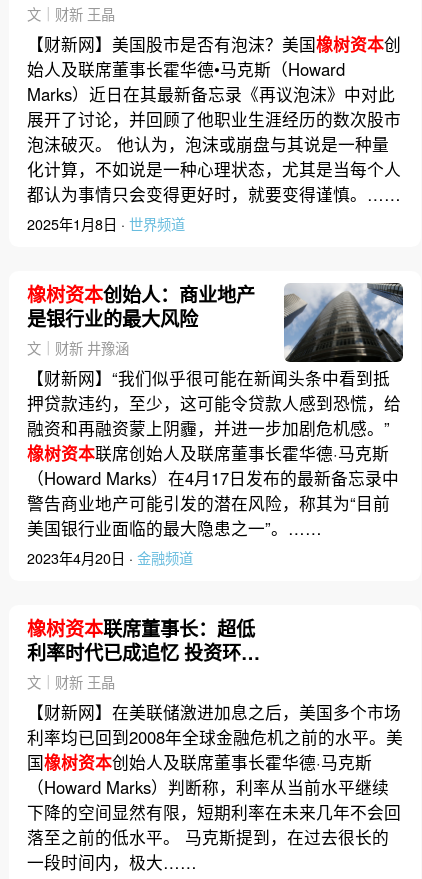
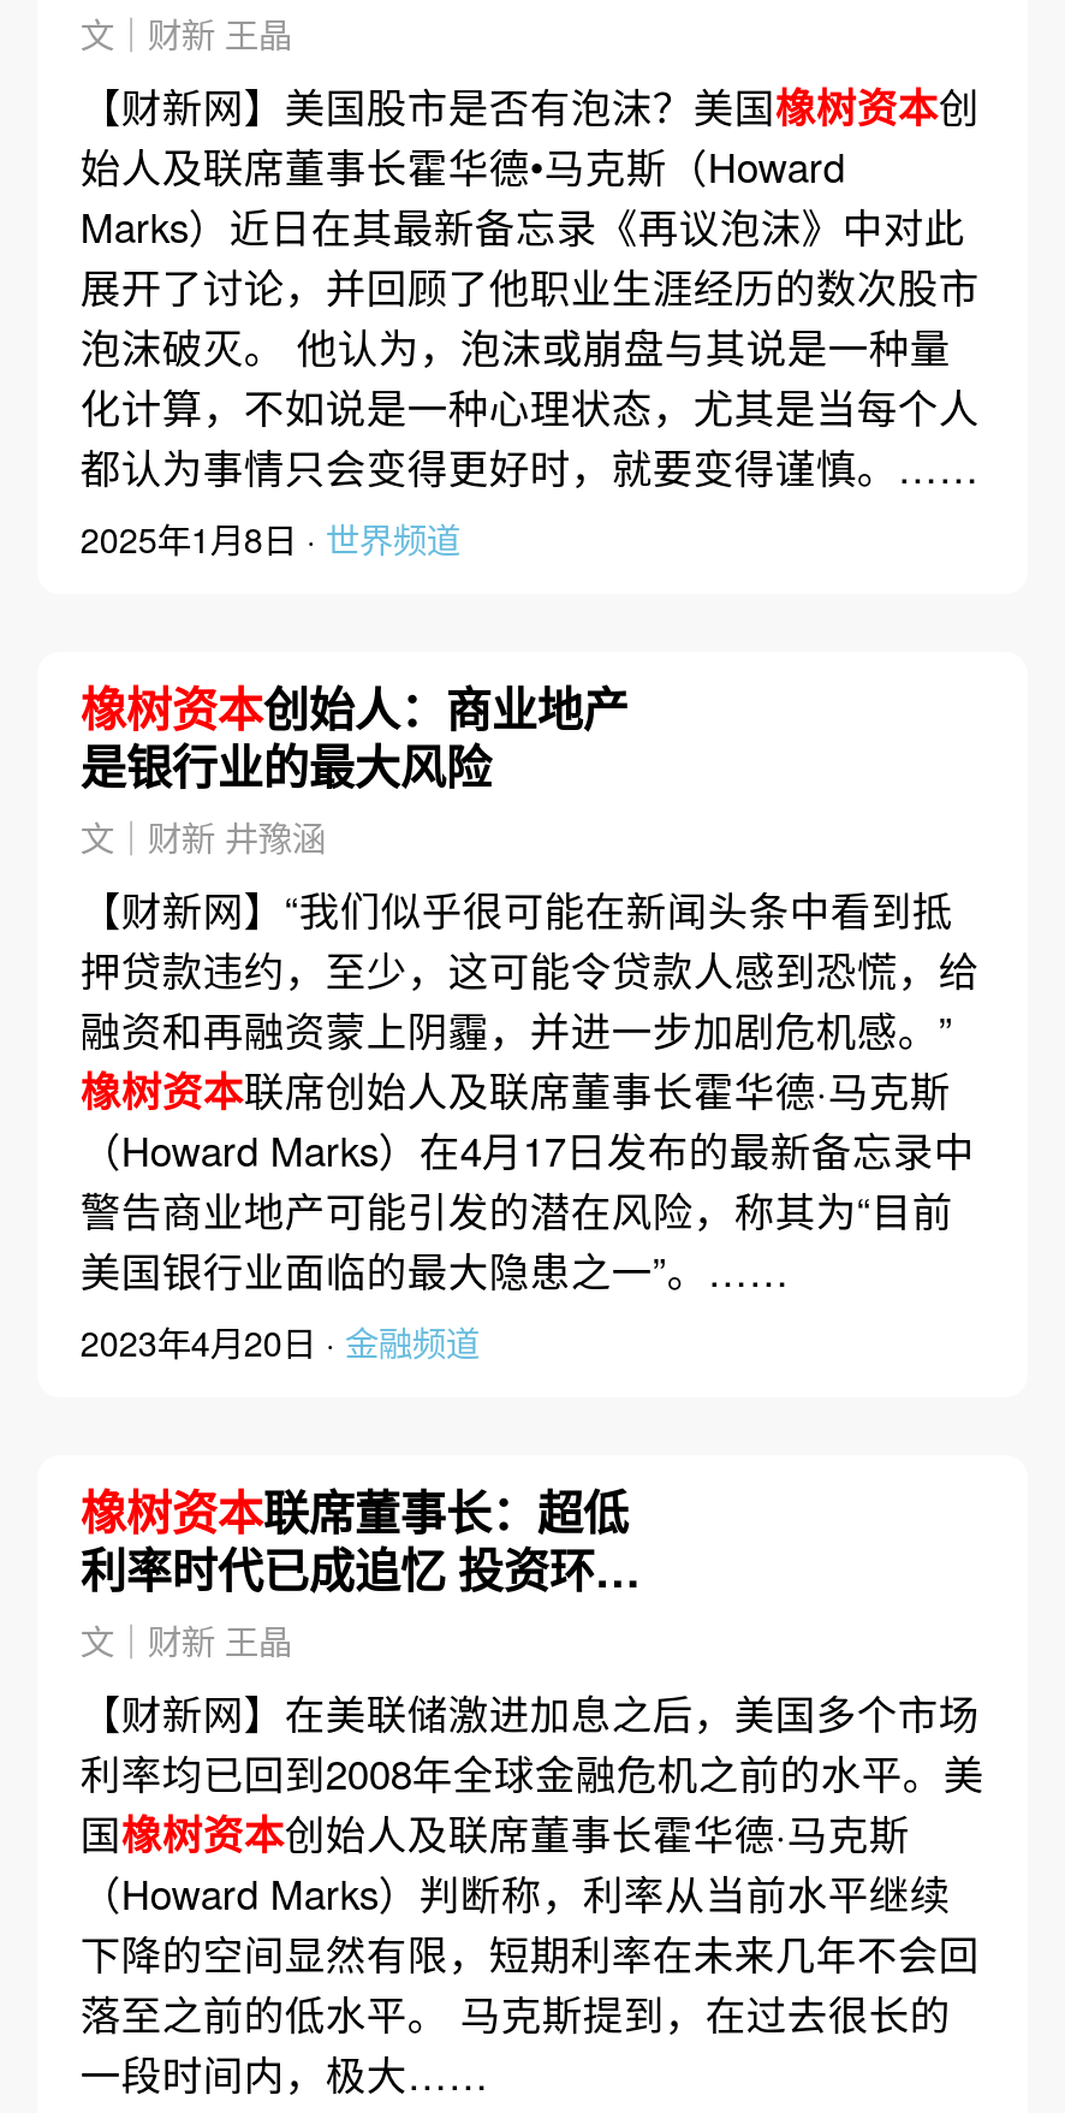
[283,282,404,363] [image] -> none

